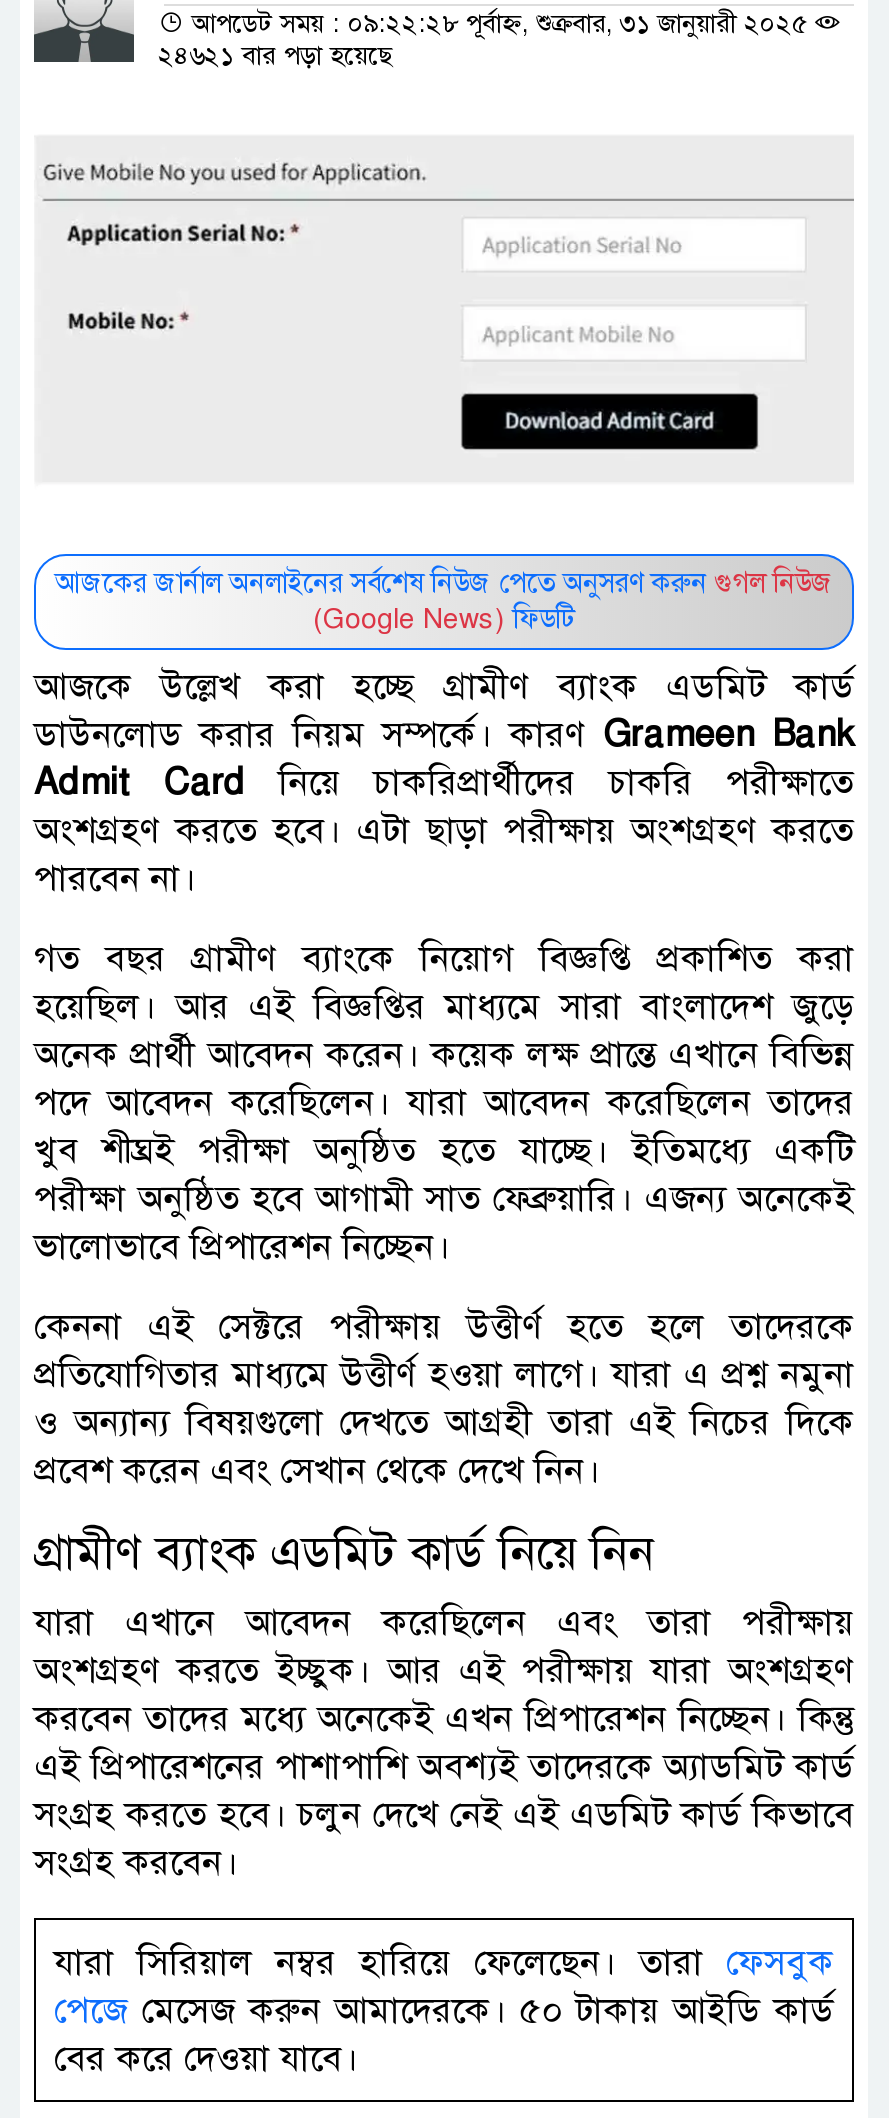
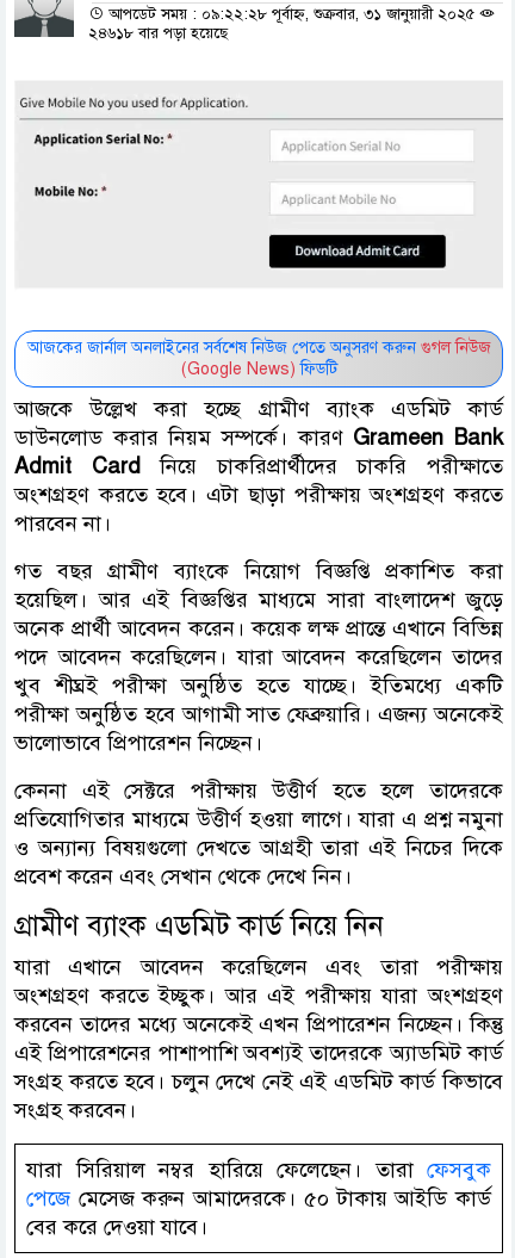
[158,40,392,72] ২৪৬২১ বার পড়া হয়েছে -> [88,24,228,43] ২৪৬১৮ বার পড়া হয়েছে

